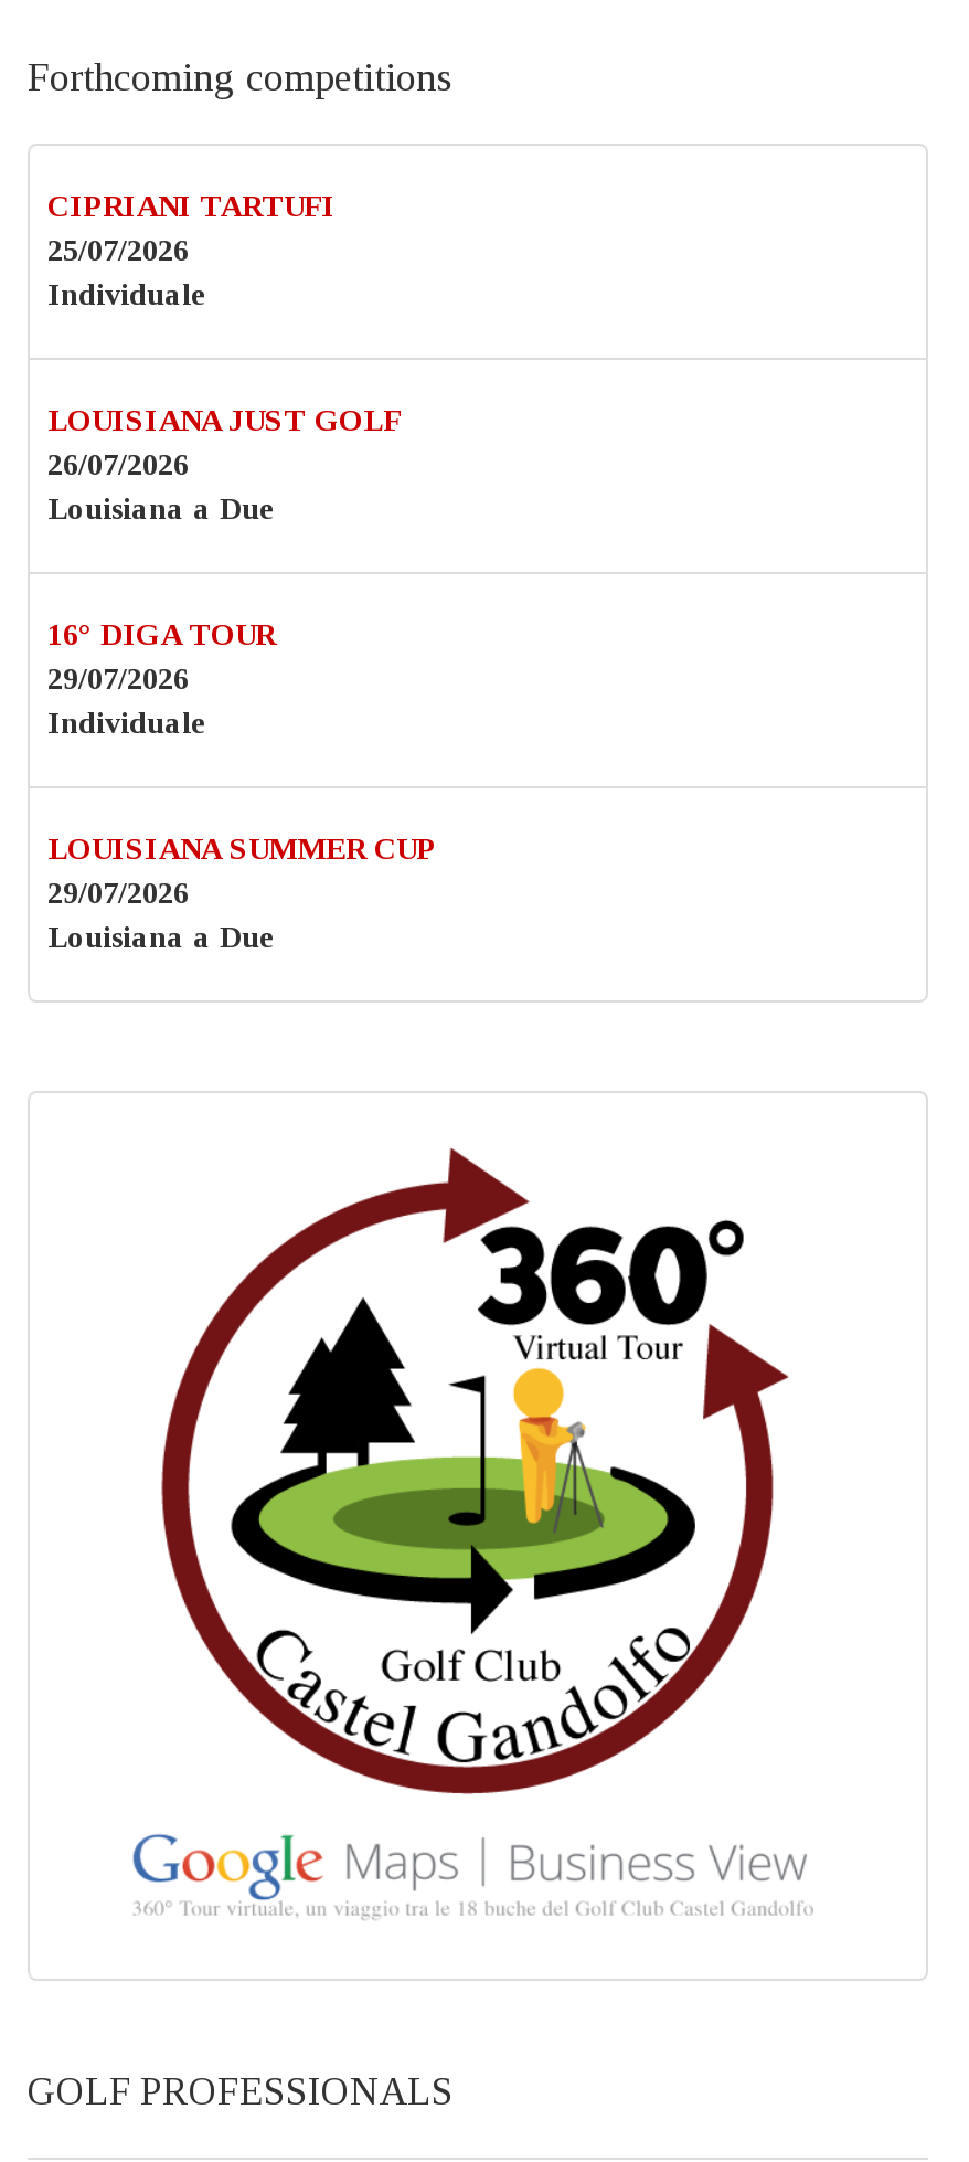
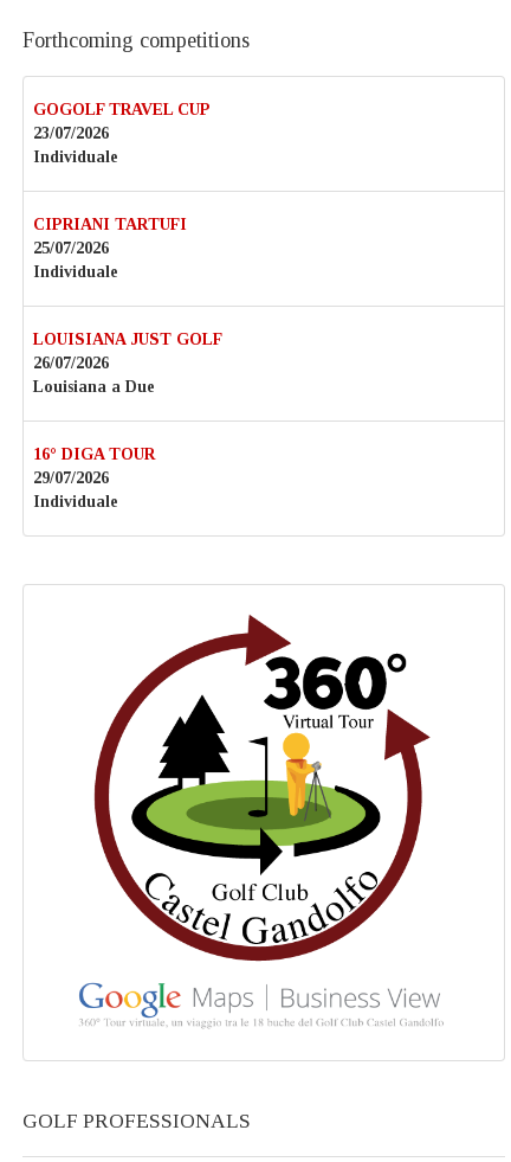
none -> [33,101,211,166] GOGOLF TRAVEL CUP | 23/07/2026 | Individuale
moved [47,190,401,740] -> [33,216,222,511]: CIPRIANI TARTUFI | 25/07/2026 | Individuale | ... | 29/07/2026 | Individuale
[47,833,436,954] LOUISIANA SUMMER CUP | 29/07/2026 | Louisiana a Due -> none

